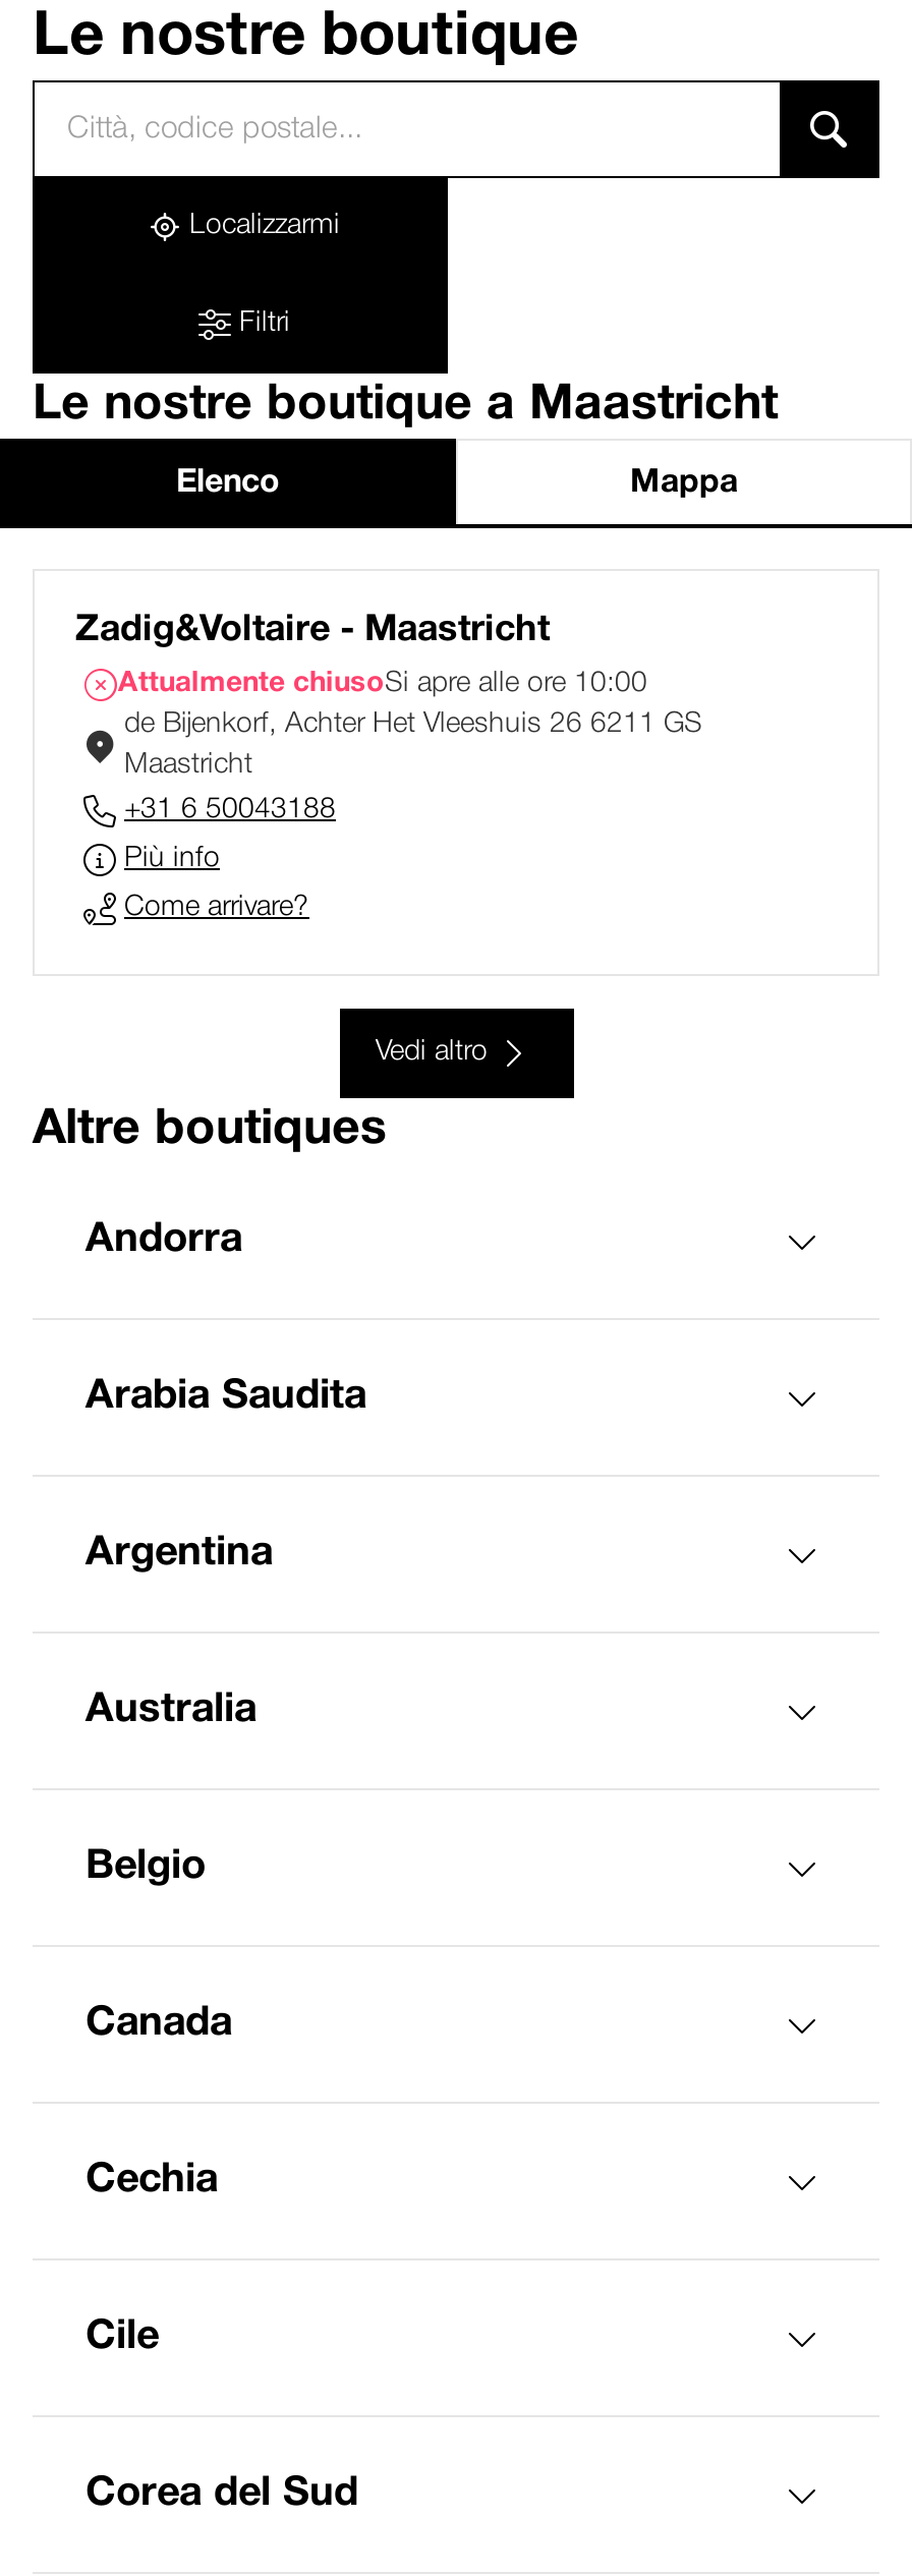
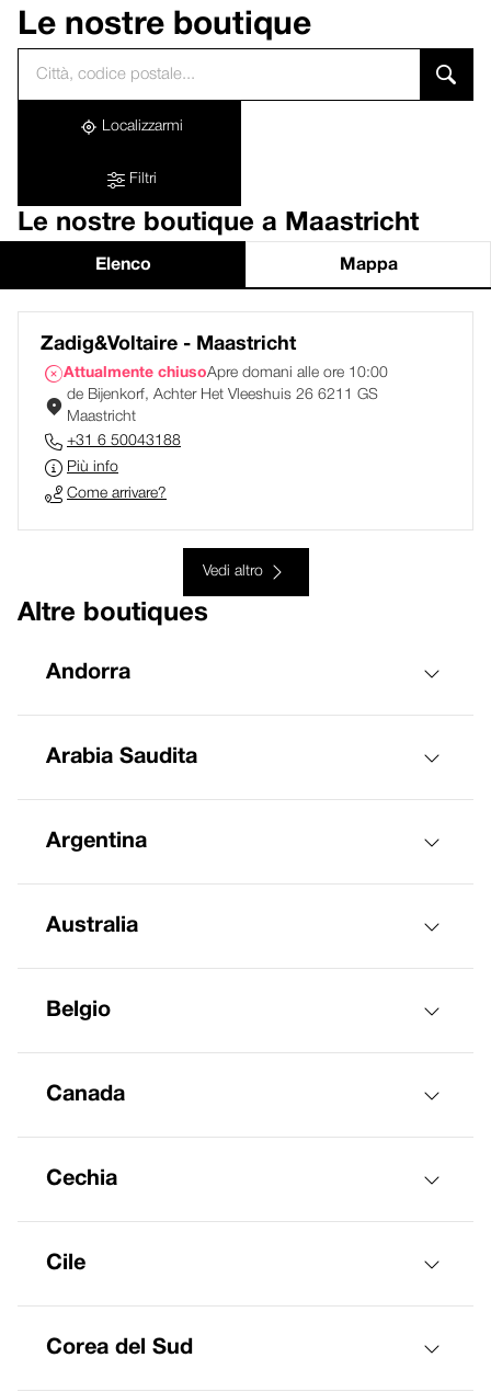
[118,671,647,697] Attualmente chiusoSi apre alle ore 10:00 -> [64,366,388,380] Attualmente chiusoApre domani alle ore 10:00

